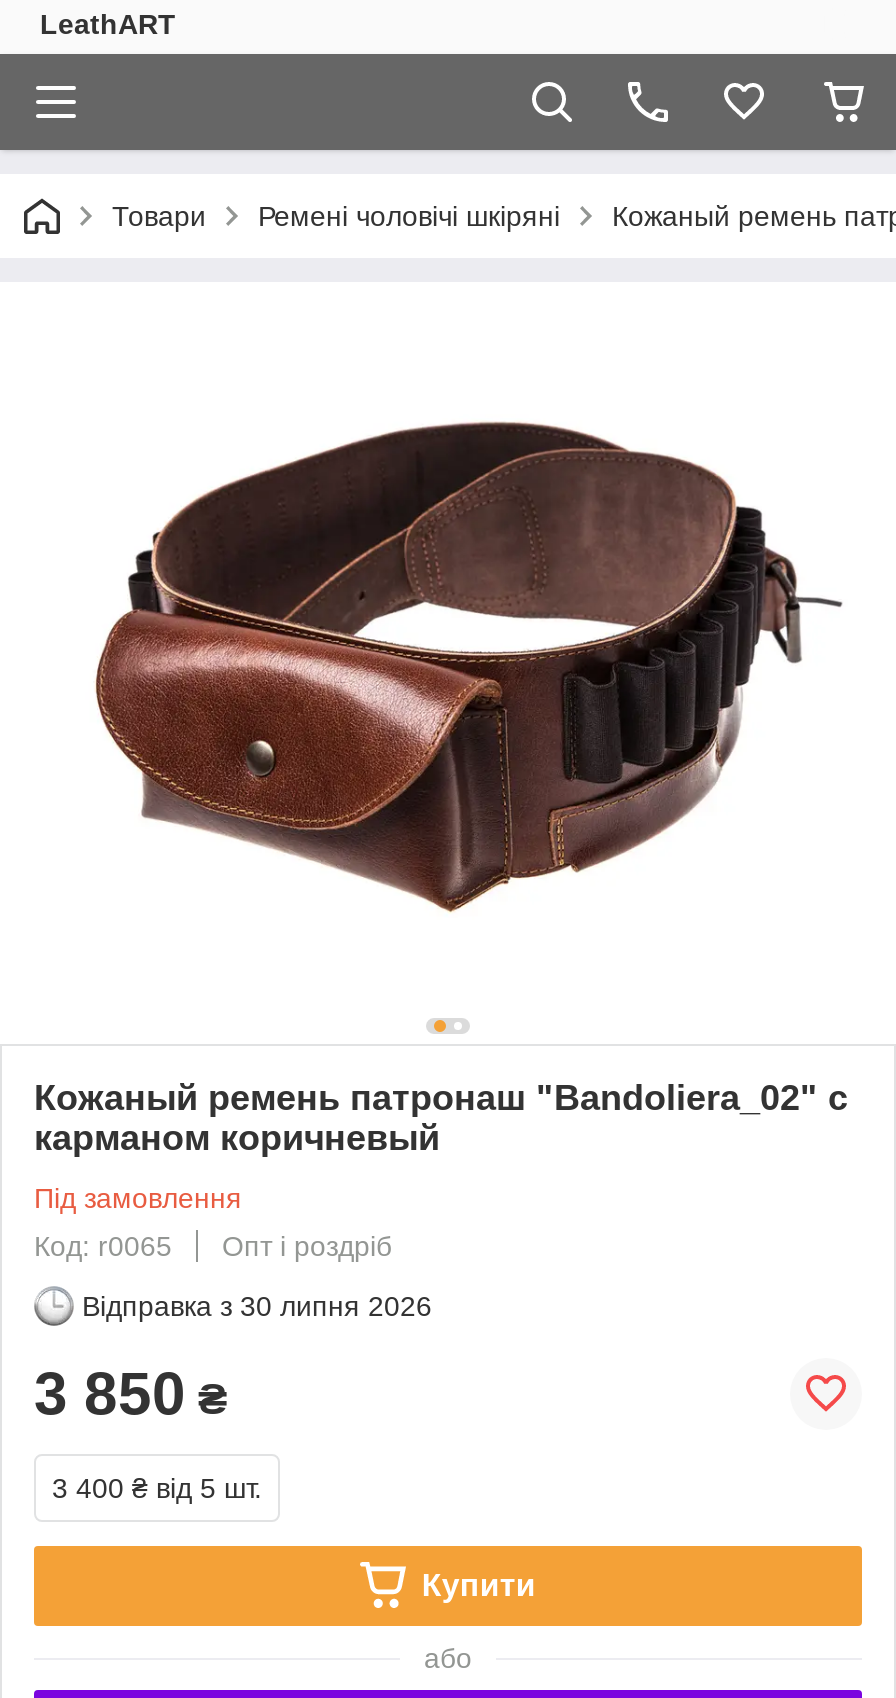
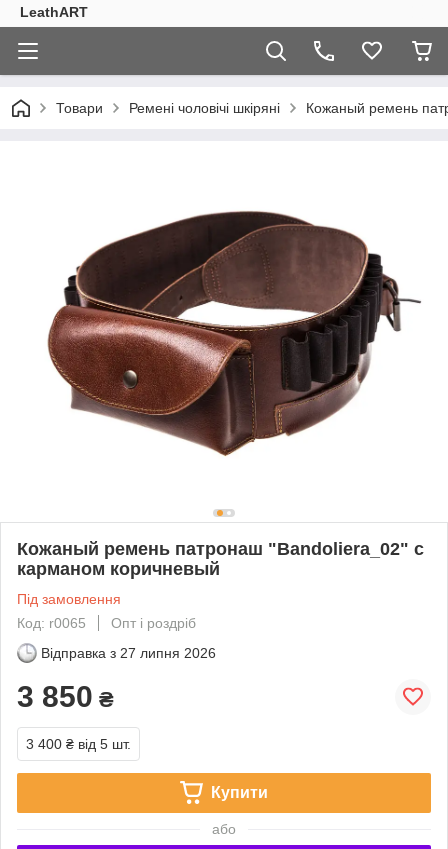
[82,1290,432,1322] Відправка з 30 липня 2026 -> [41,645,216,661] Відправка з 27 липня 2026

